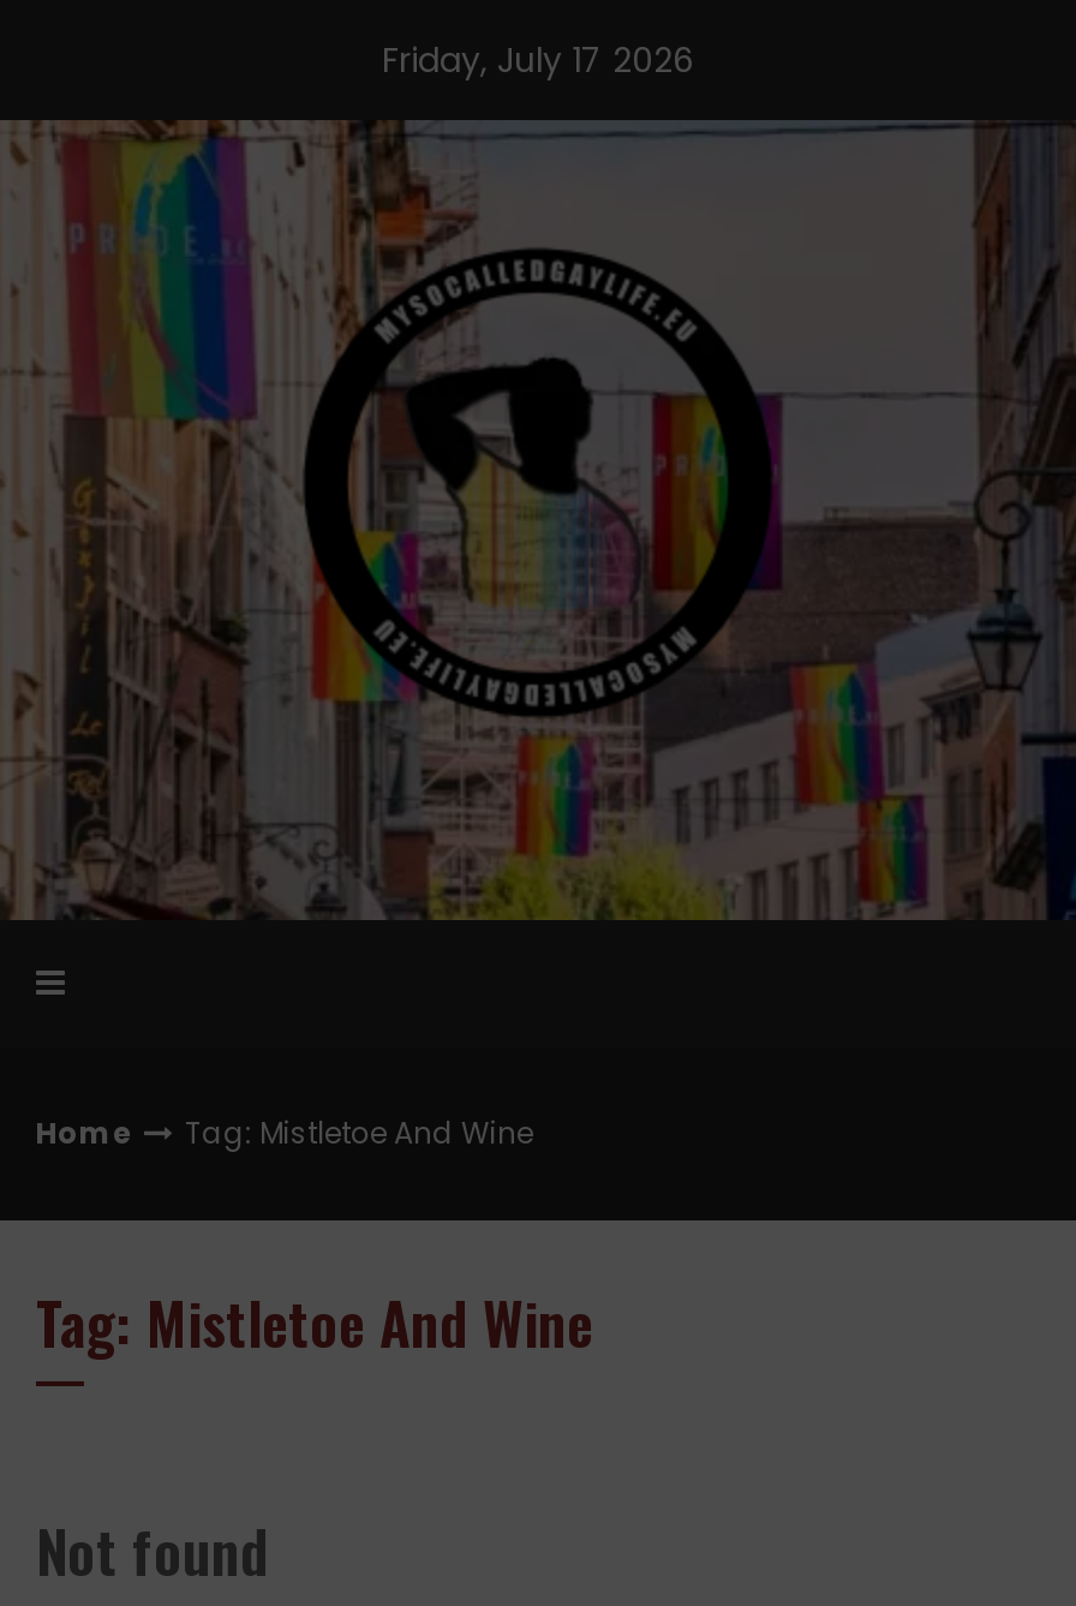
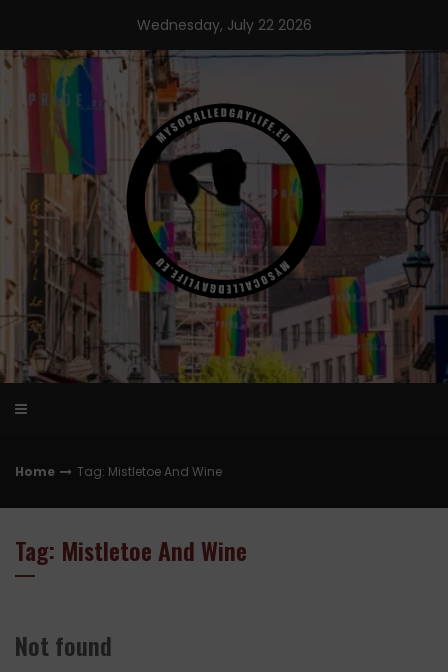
[382,36,694,84] Friday, July 17 2026 -> [136,15,311,35] Wednesday, July 22 2026

